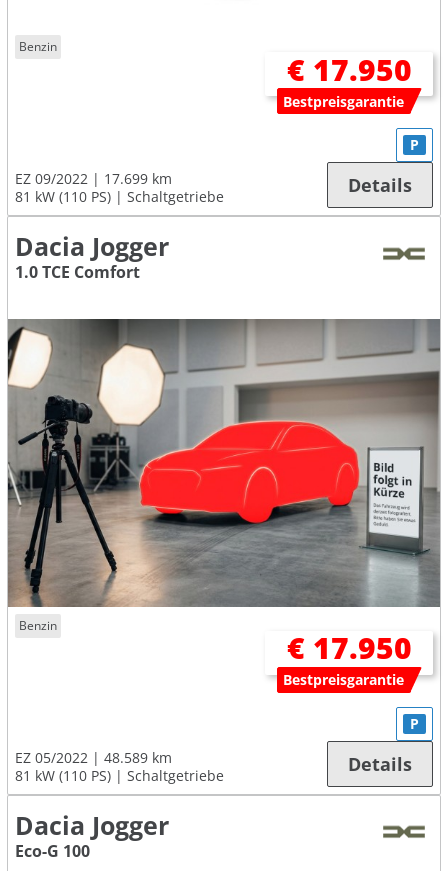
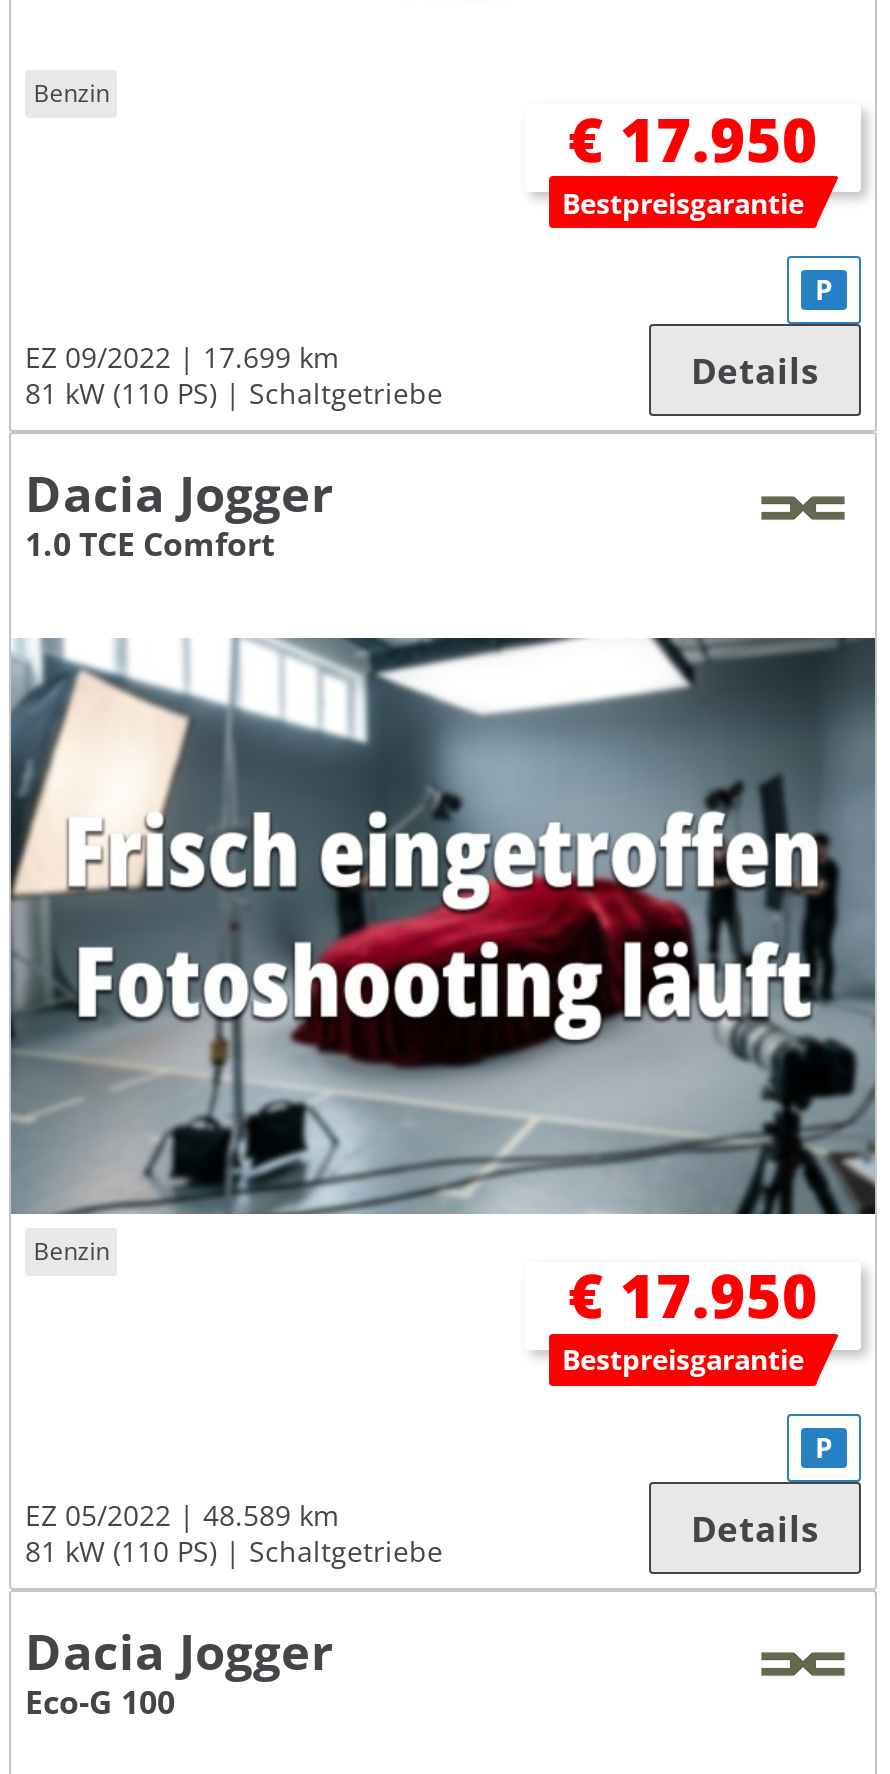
[7,318,440,607] [image] -> [9,636,875,1214] [image]

